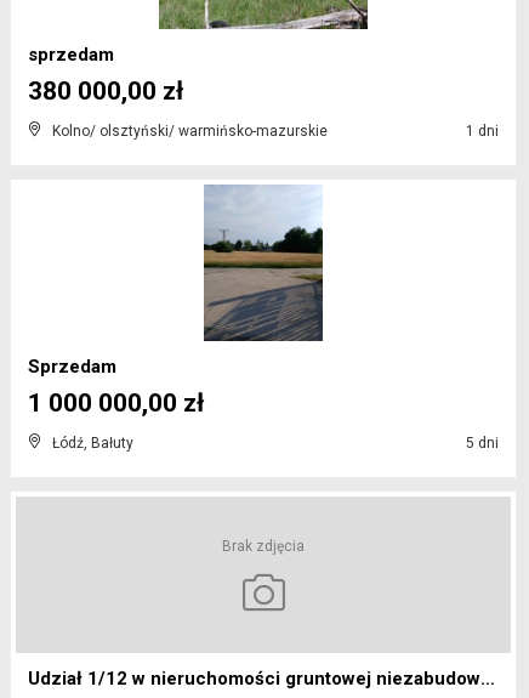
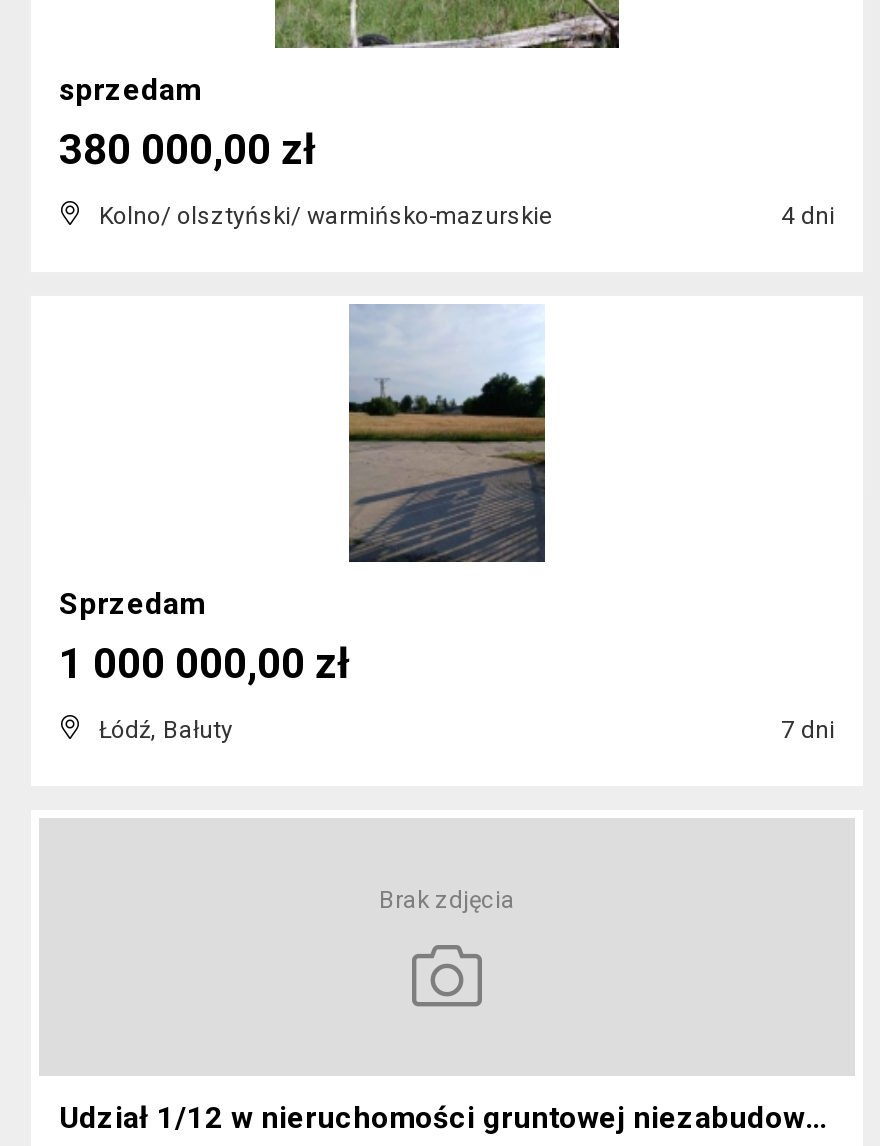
[462,123,499,140] 1 dni -> [775,202,835,230] 4 dni
[462,435,499,452] 5 dni -> [775,716,835,744] 7 dni

